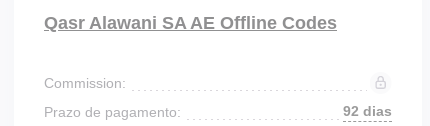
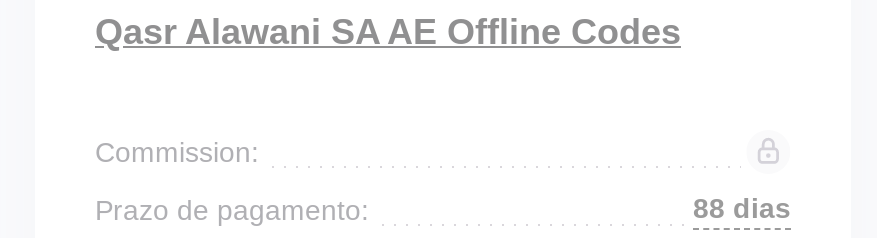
[343,103,392,119] 92 dias -> [693,192,791,224] 88 dias

